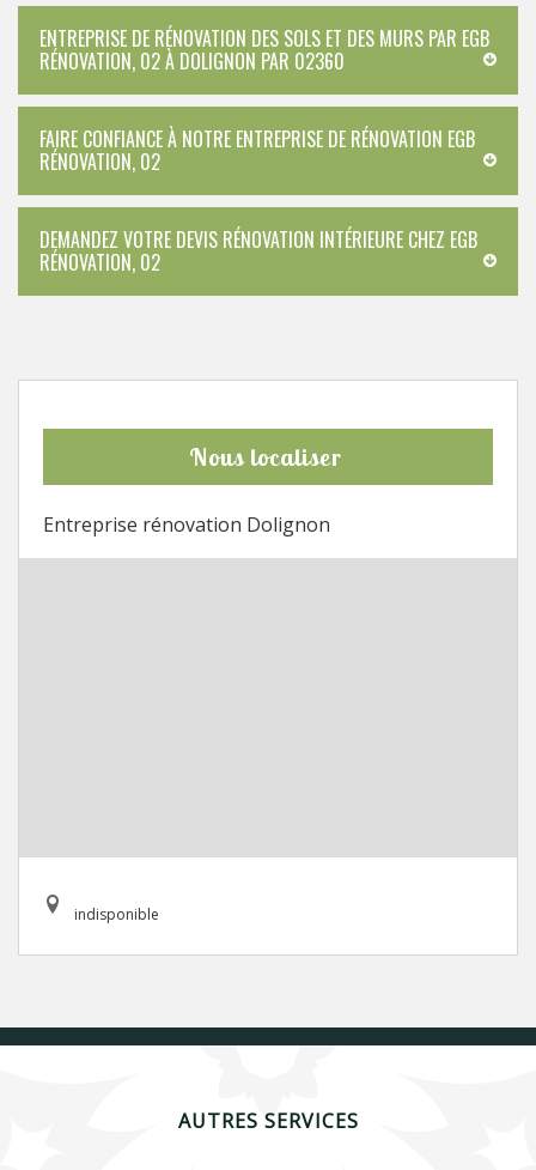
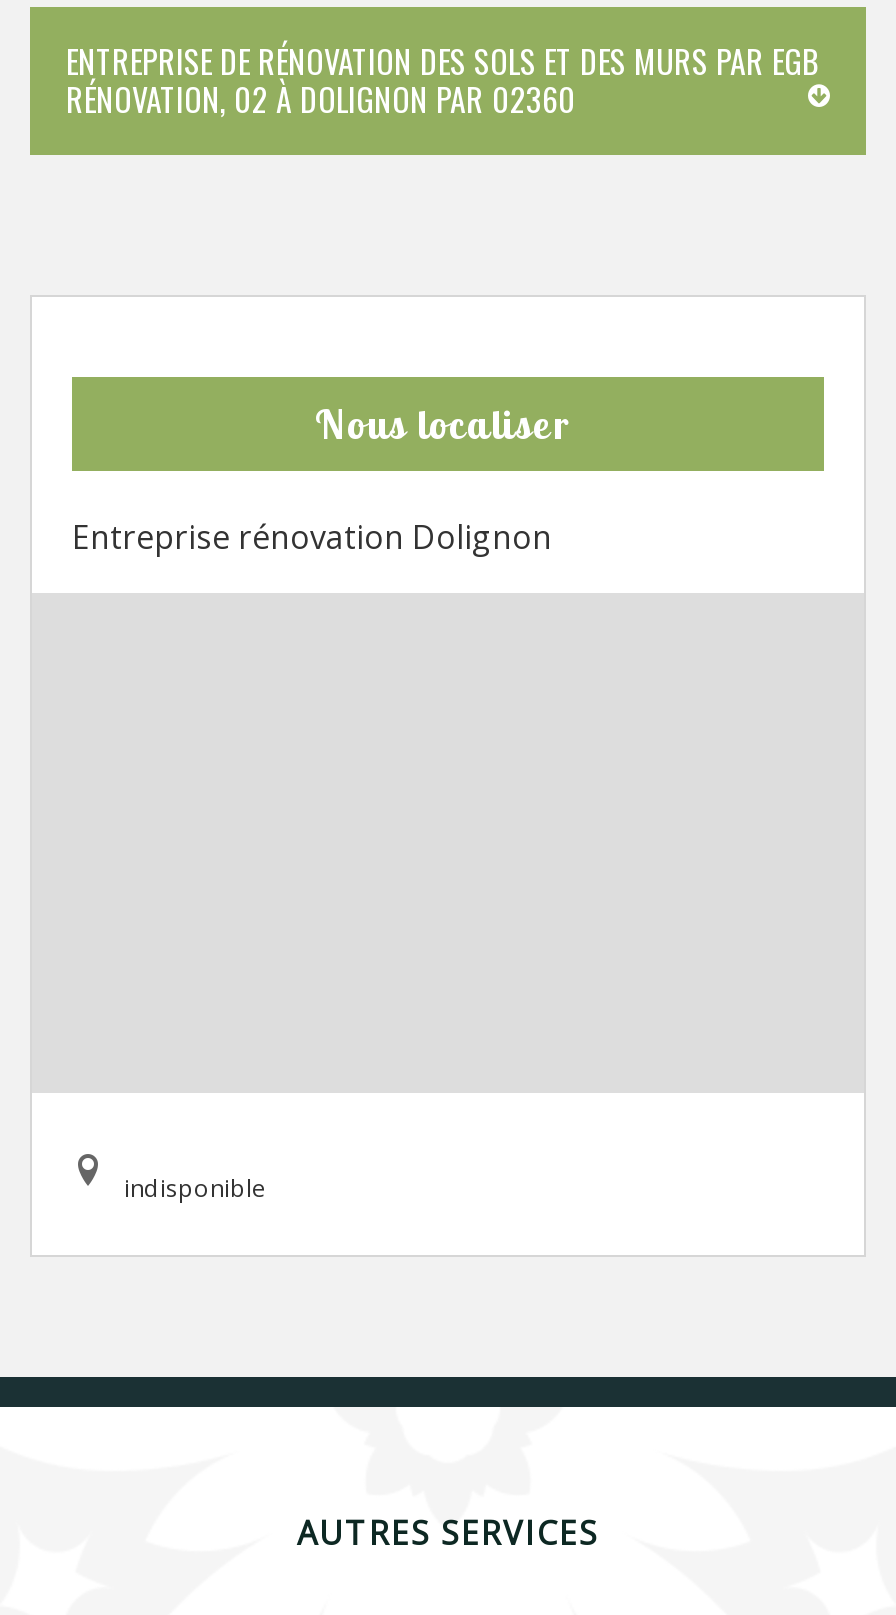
[39,125,477,277] FAIRE CONFIANCE À NOTRE ENTREPRISE DE RÉNOVATION EGB | RÉNOVATION, 02 | DEMANDEZ VOTRE DEVIS RÉNOVATION INTÉRIEURE CHEZ EGB | RÉNOVATION, 02 -> none

